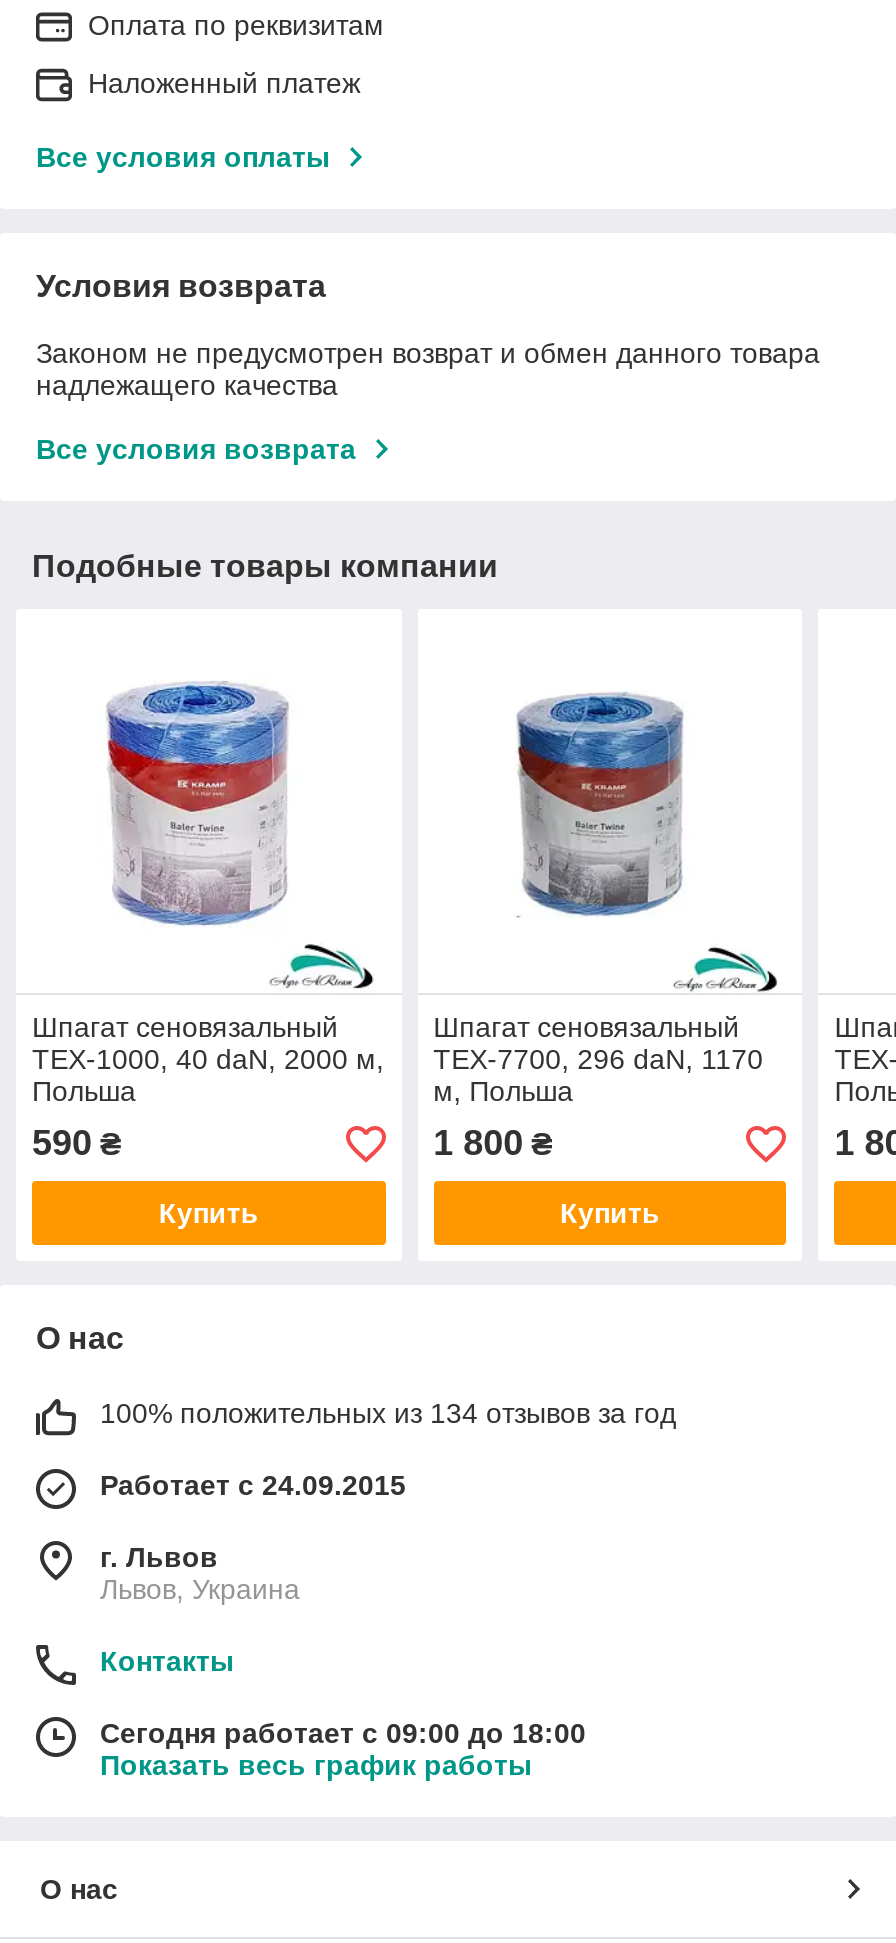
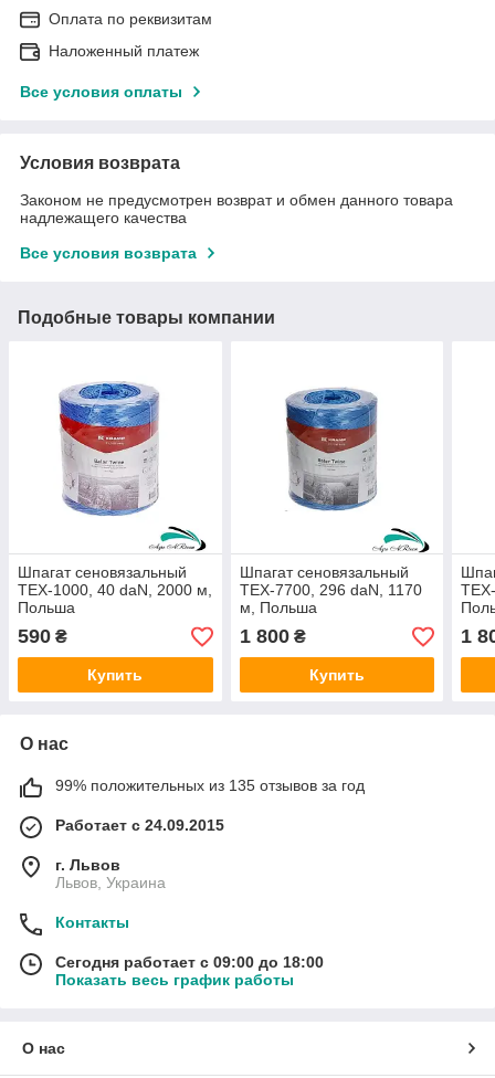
[100,1398,676,1430] 100% положительных из 134 отзывов за год -> [55,777,365,795] 99% положительных из 135 отзывов за год

